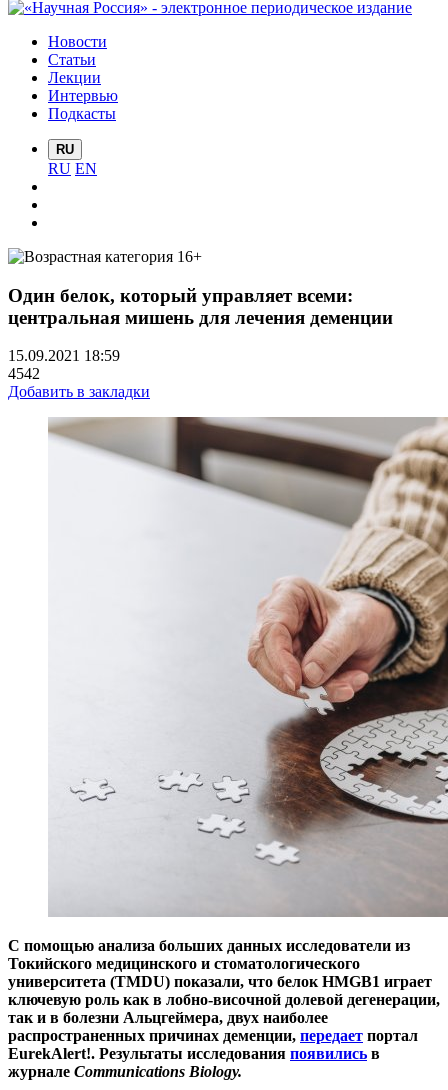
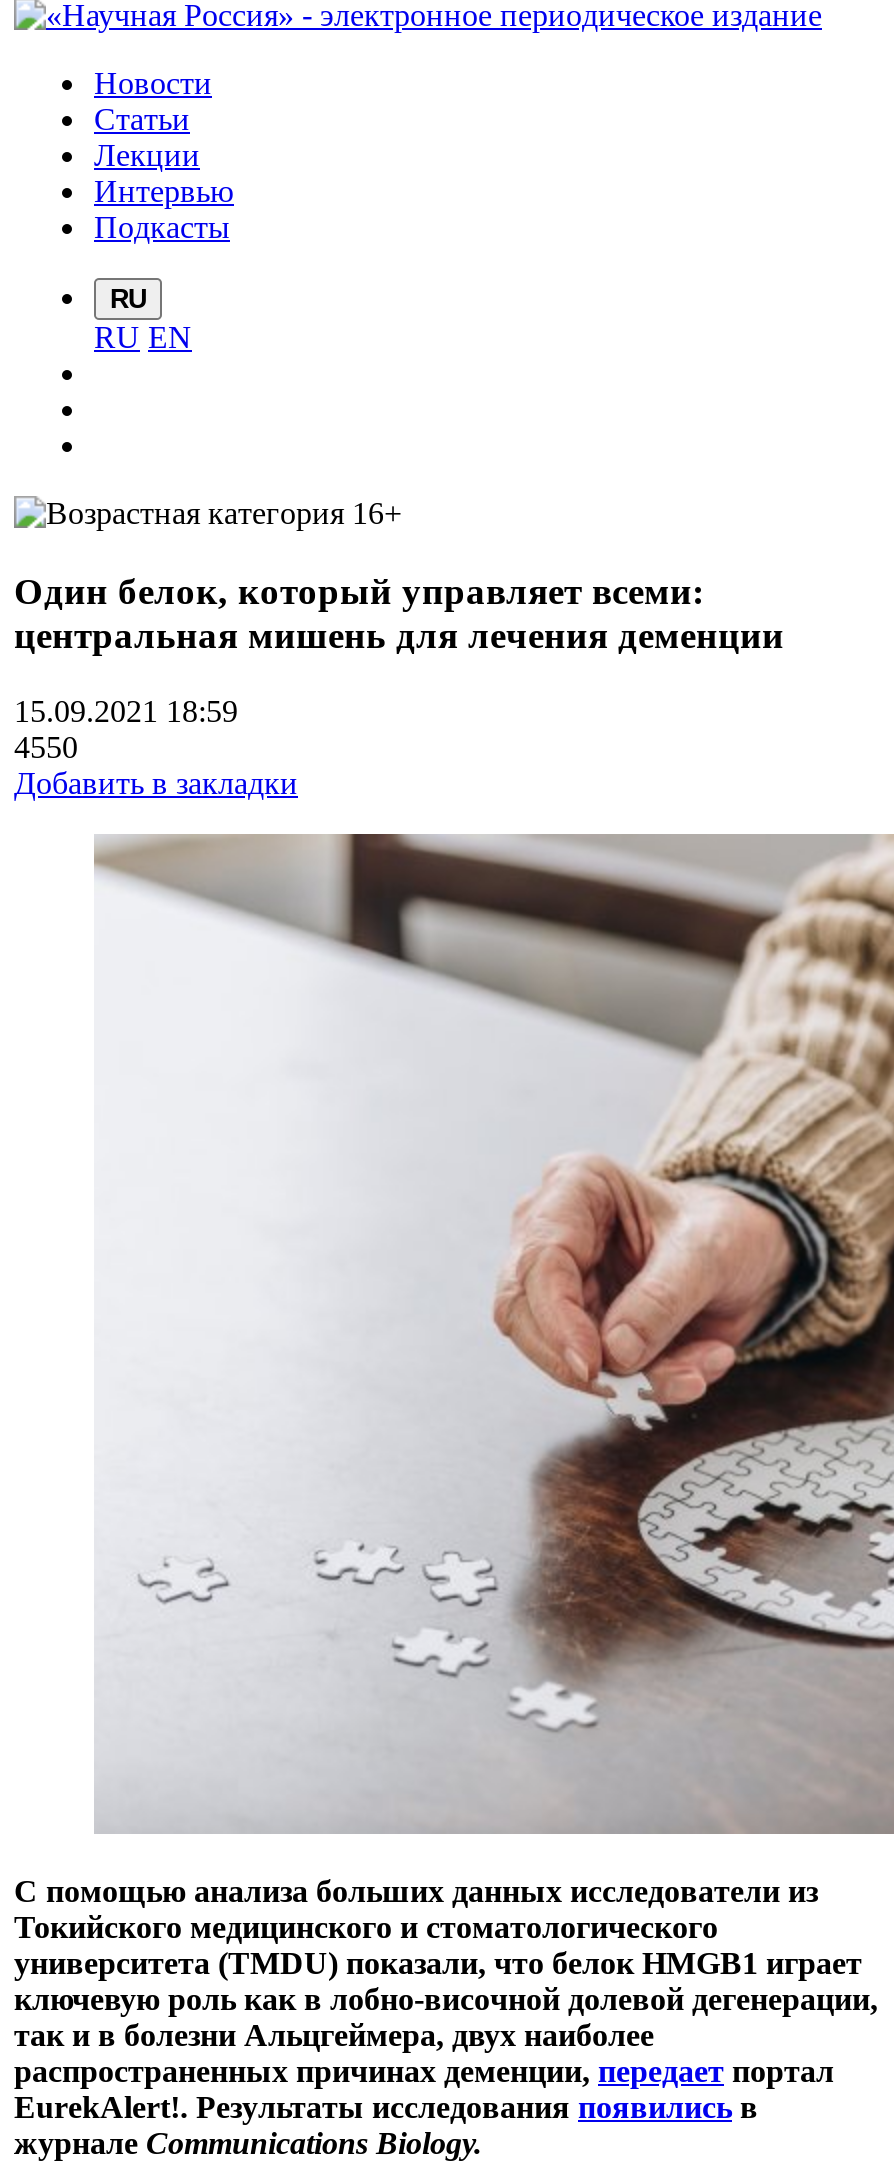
[8,365,40,382] 4542 -> [14,731,78,765] 4550

